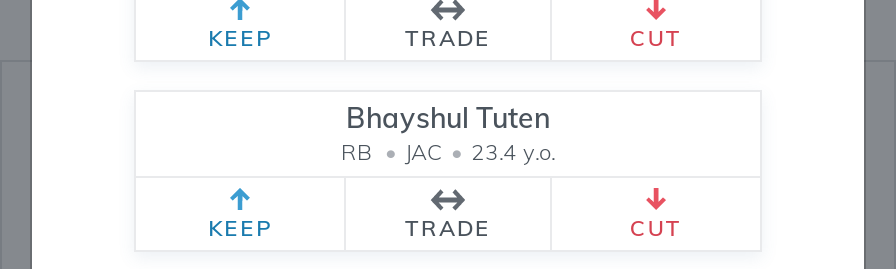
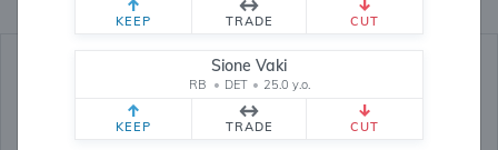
[341,100,555,166] Bhayshul Tuten | RB • JAC • 23.4 y.o. -> [188,56,310,92] Sione Vaki | RB • DET • 25.0 y.o.

